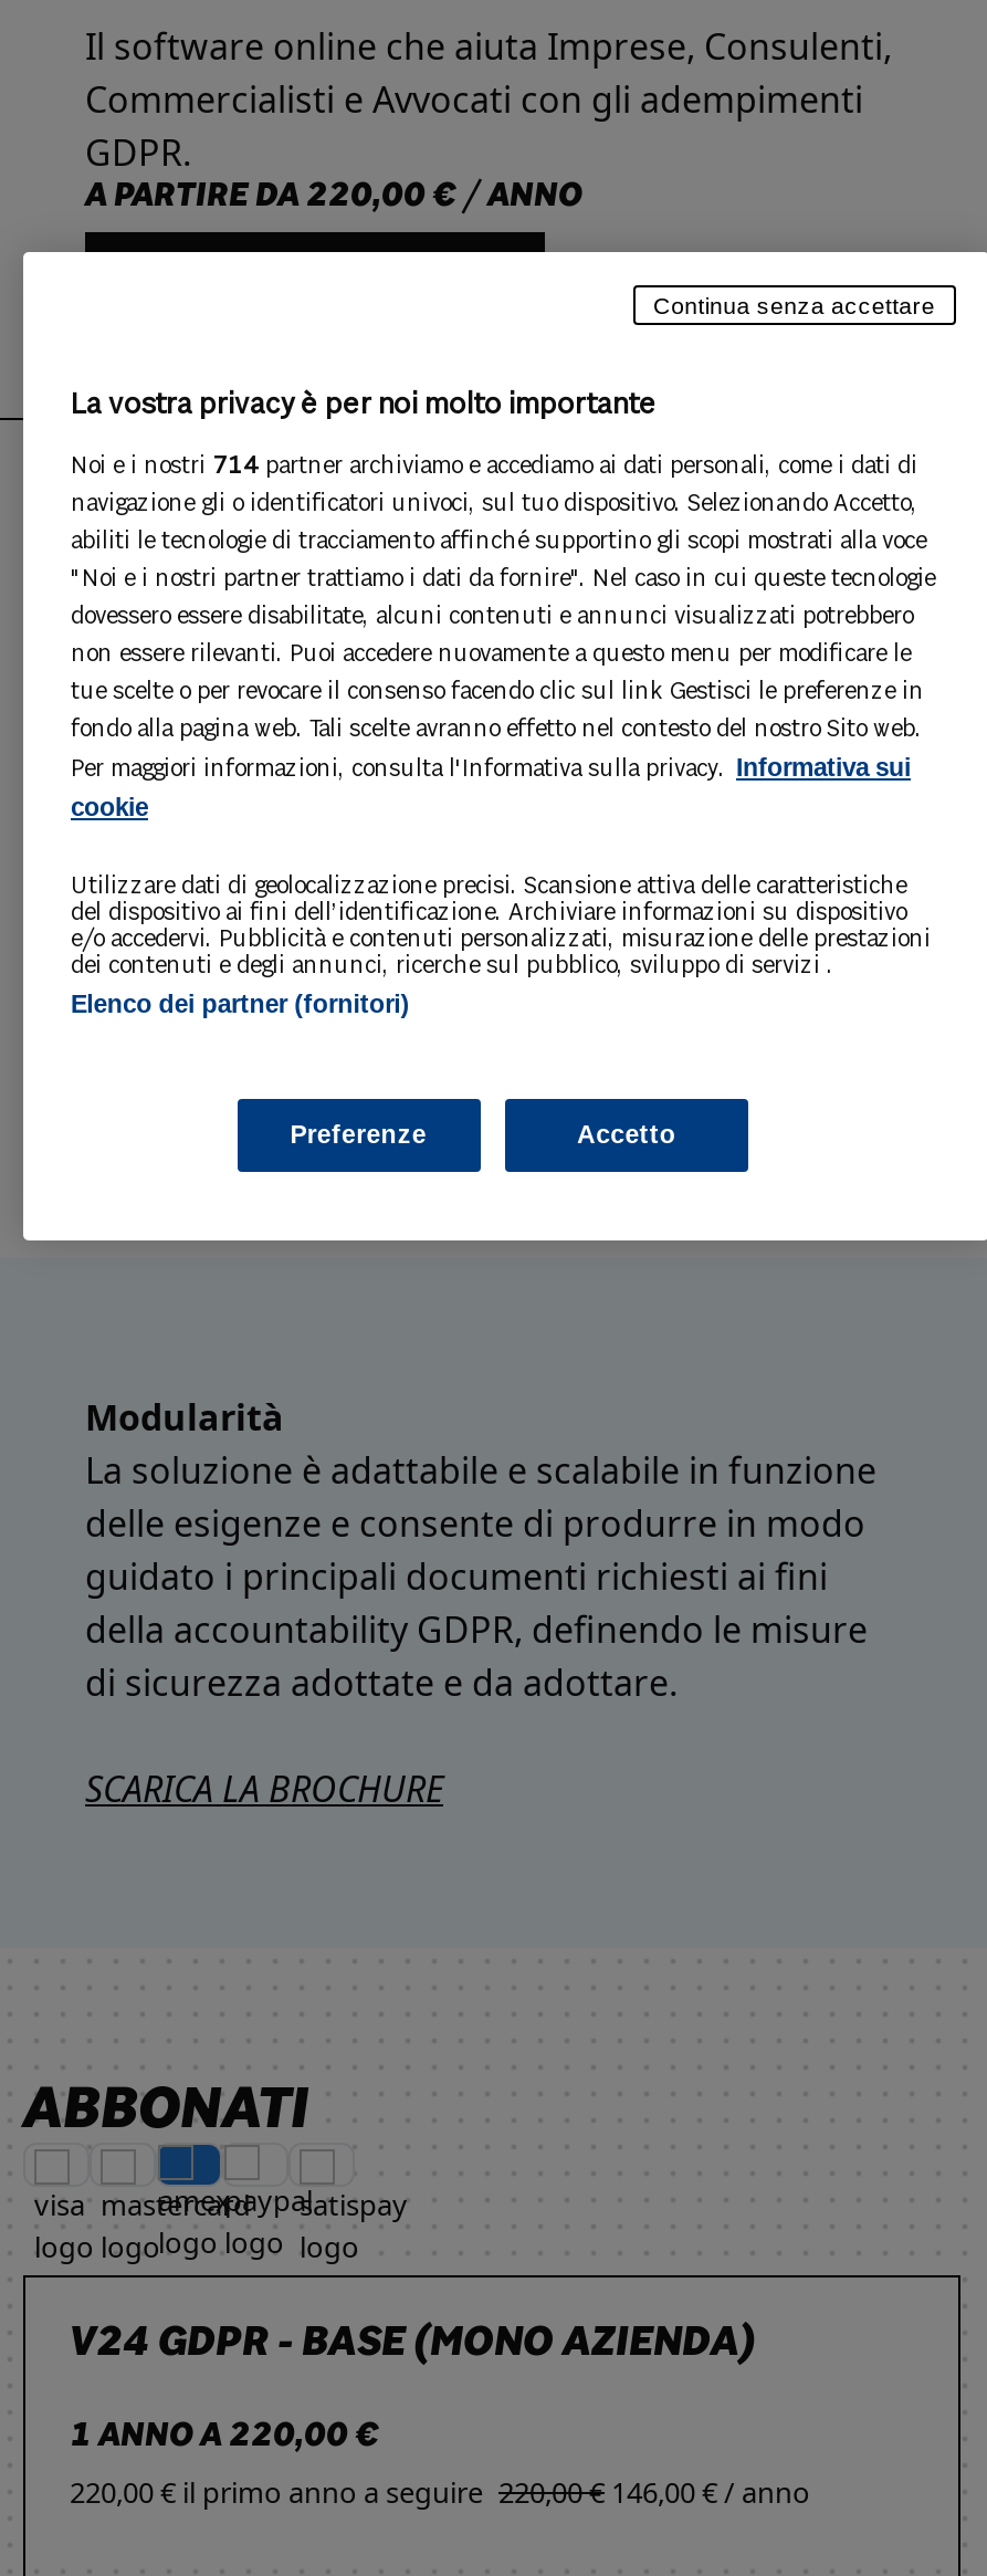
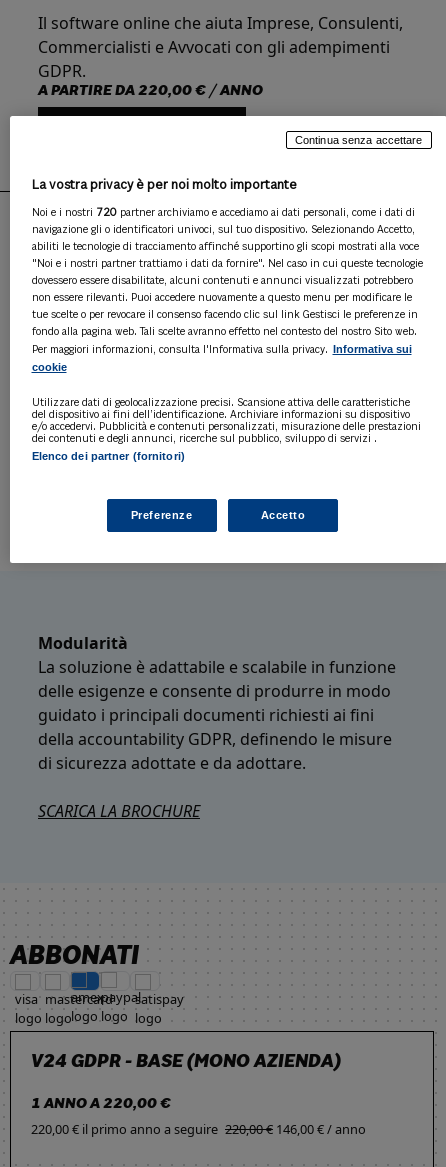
[71,454,917,480] Noi e i nostri 714 partner archiviamo e accediamo ai dati personali, come i dati di -> [31,207,414,219] Noi e i nostri 720 partner archiviamo e accediamo ai dati personali, come i dati di

